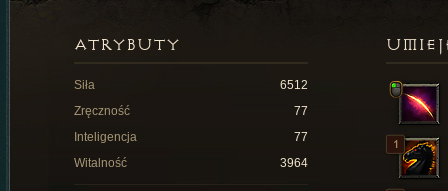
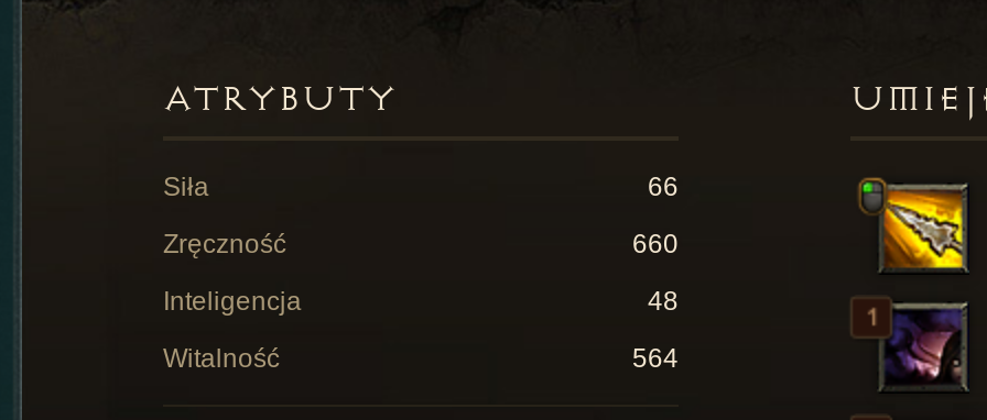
[280,78,308,92] 6512 -> [648,172,679,202] 66
[401,86,438,122] [image] -> [881,189,965,270] [image]
[294,104,308,118] 77 -> [632,229,679,259] 660
[294,130,308,144] 77 -> [648,286,679,317] 48
[401,139,438,174] [image] -> [883,308,963,383] [image]
[280,156,308,170] 3964 -> [632,343,679,374] 564

